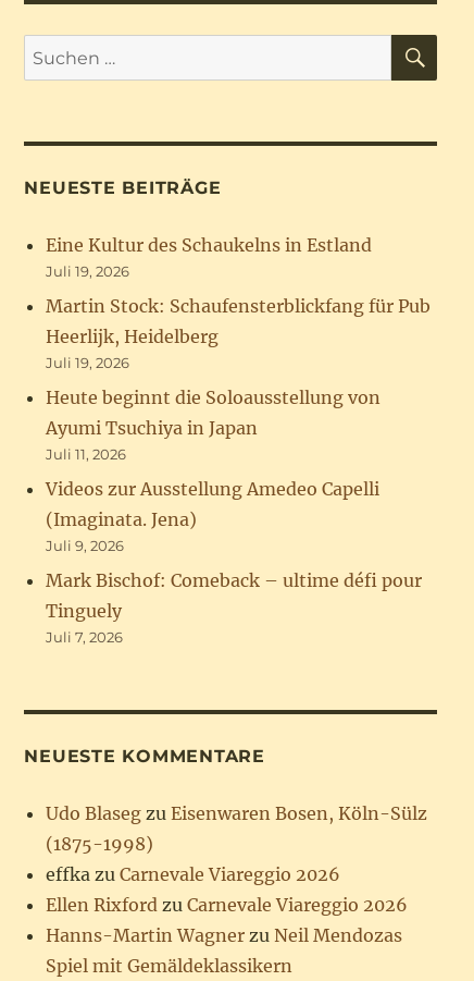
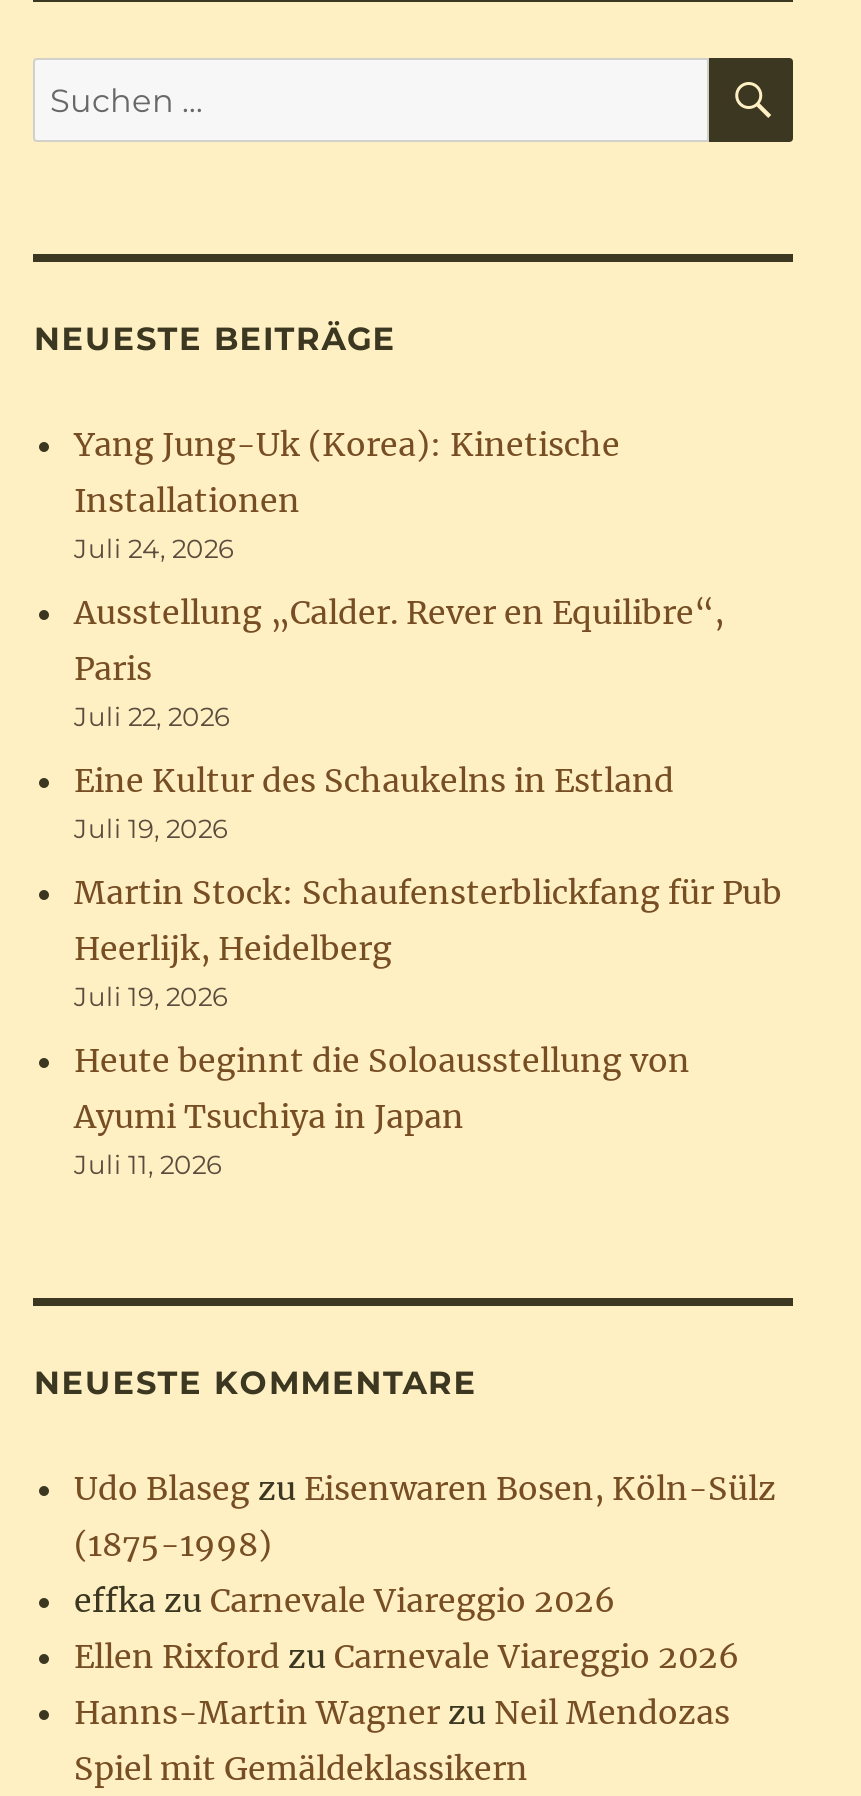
none -> [74,425,724,733] Yang Jung-Uk (Korea): Kinetische | Installationen | Juli 24, 2026 | Ausstellung „Calder. Rever en Equilibre“, | Paris | Juli 22, 2026
moved [46,234,431,463] -> [74,761,782,1181]: Eine Kultur des Schaukelns in Estland | Juli 19, 2026 | Martin Stock: Schaufensterblickfang für Pub | Heerlijk, Heidelberg | Juli 19, 2026 | Heute beginnt die Soloausstellung von | Ayumi Tsuchiya in Japan | Juli 11, 2026
[46,478,422,646] Videos zur Ausstellung Amedeo Capelli | (Imaginata. Jena) | Juli 9, 2026 | Mark Bischof: Comeback – ultime défi pour | Tinguely | Juli 7, 2026 -> none

